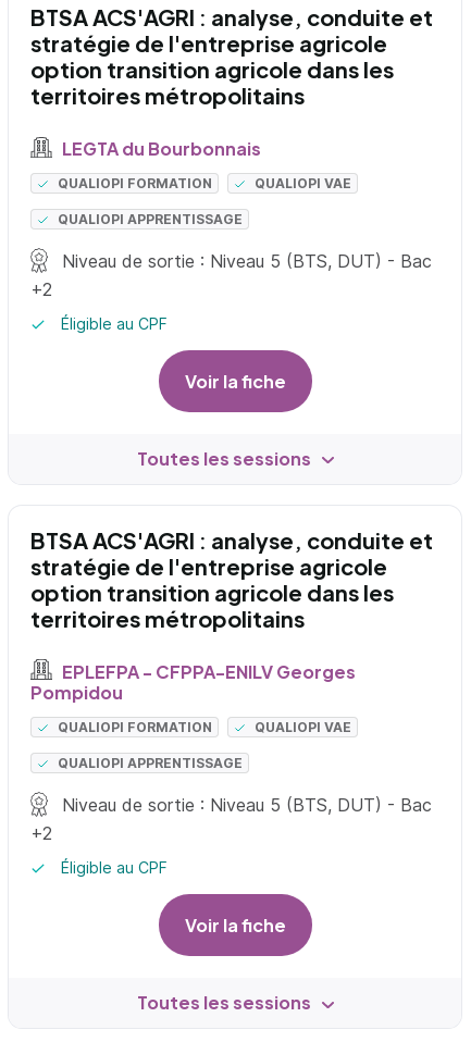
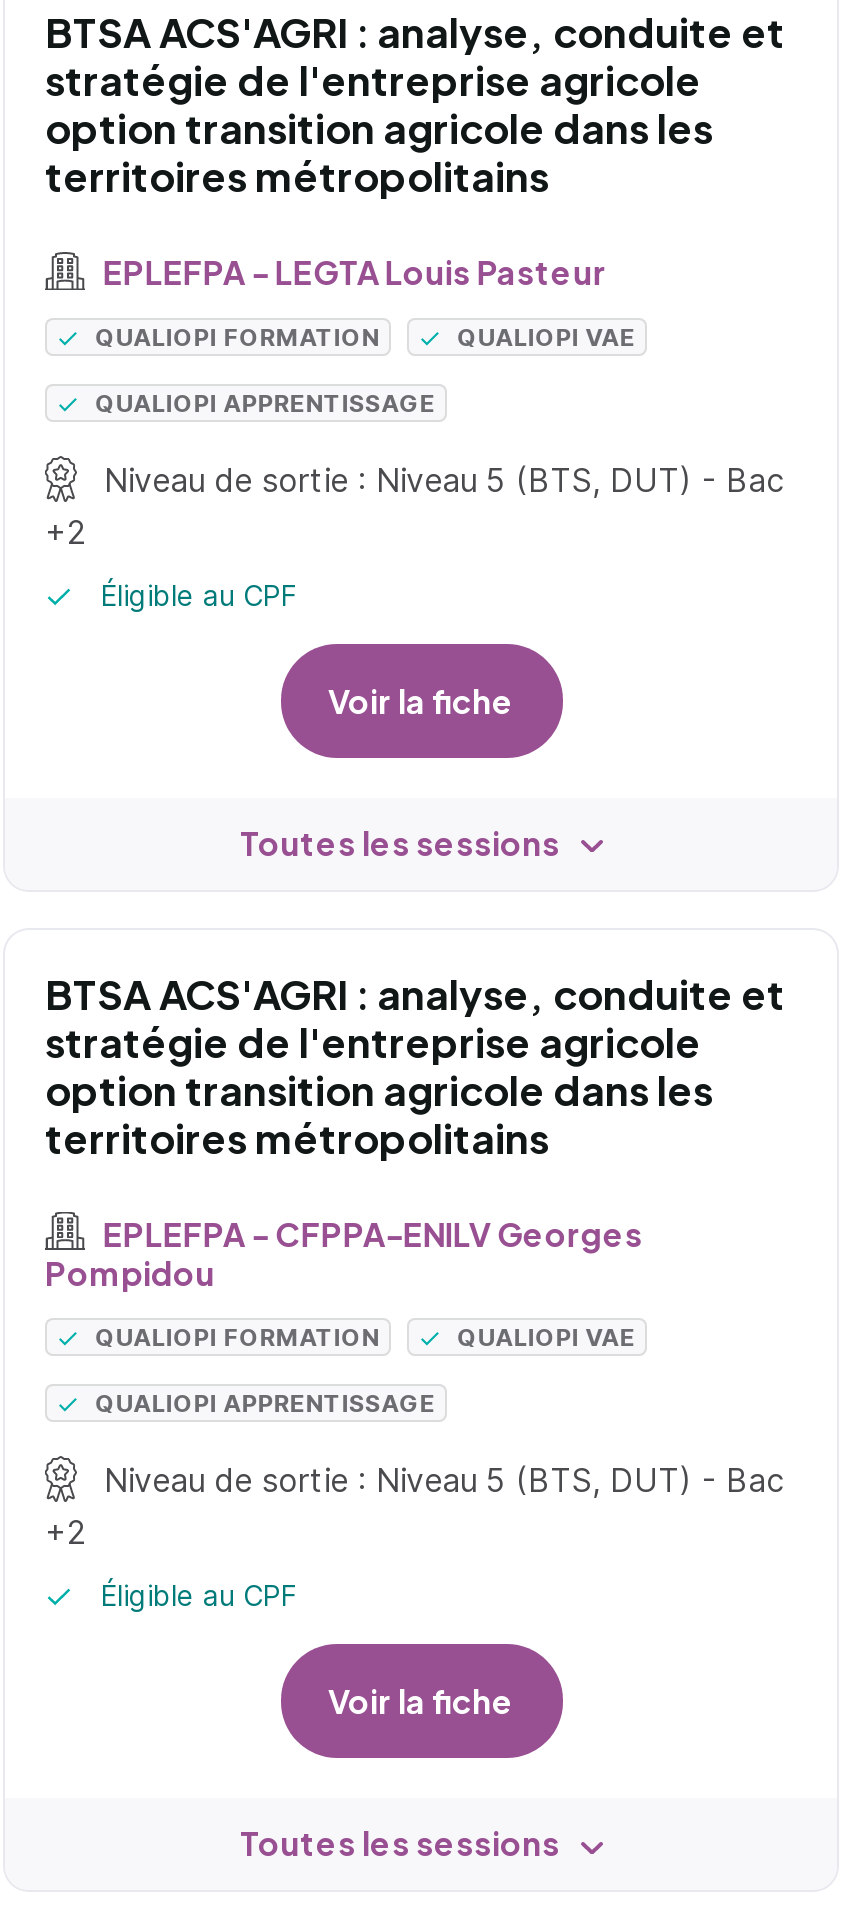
[59,137,261,160] LEGTA du Bourbonnais -> [97,251,607,293] EPLEFPA - LEGTA Louis Pasteur

